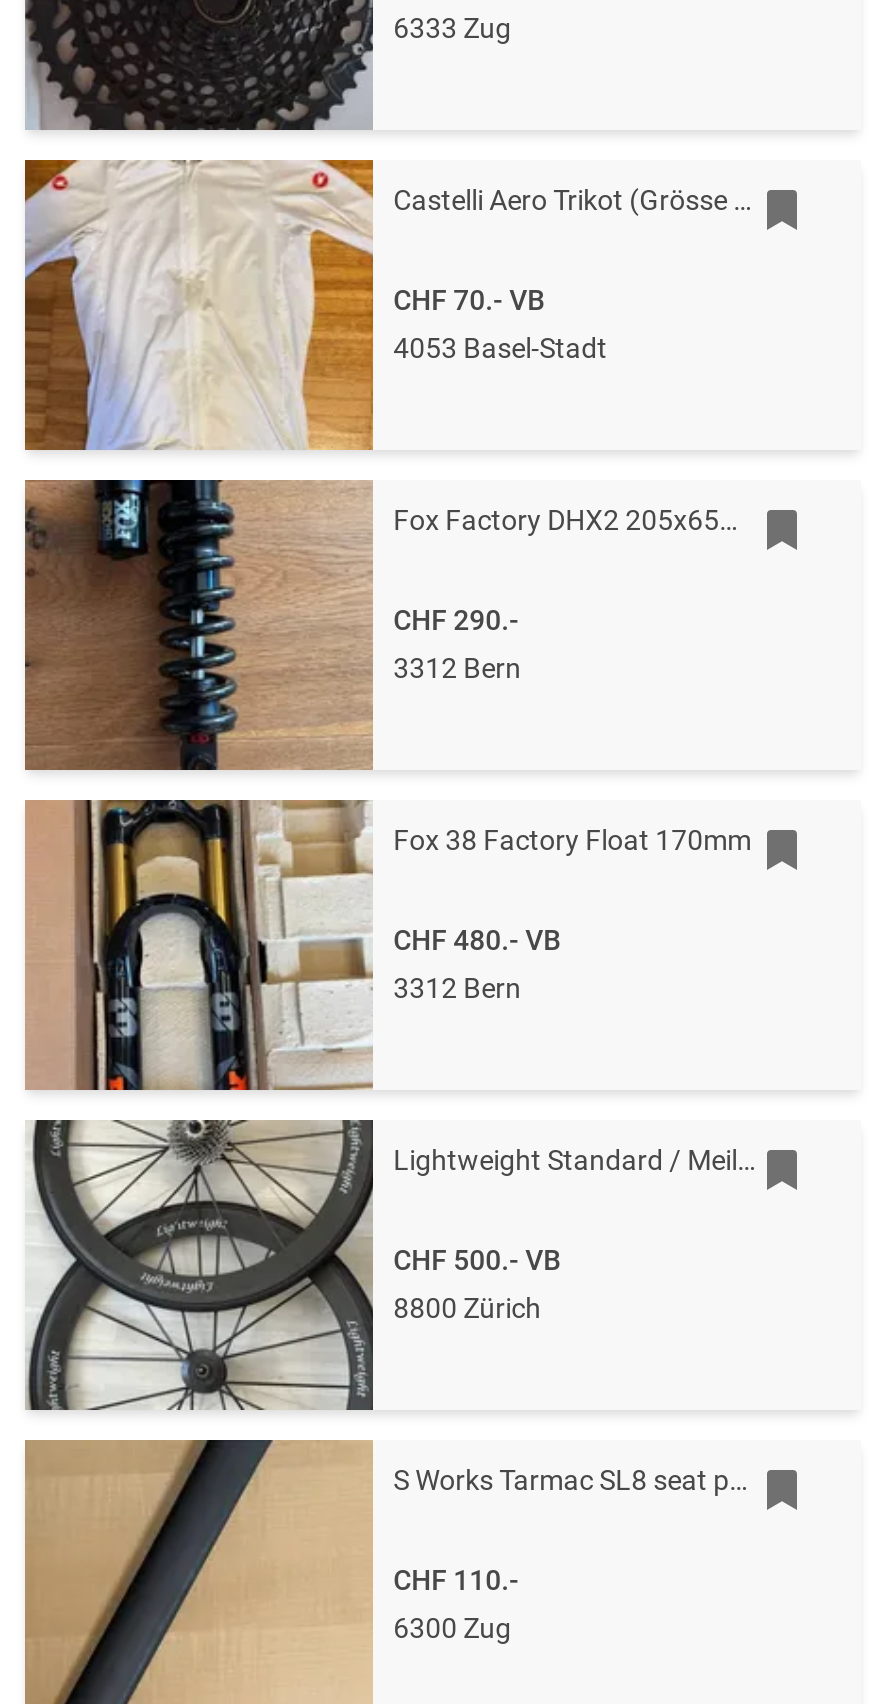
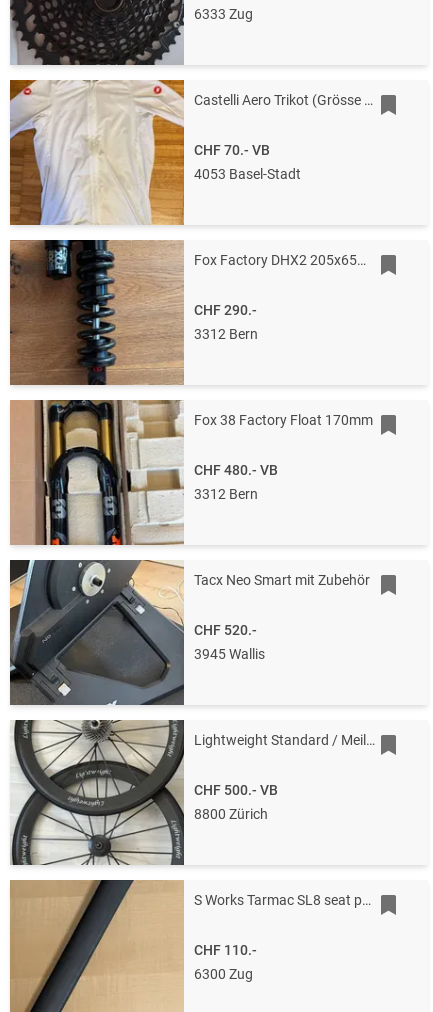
none -> [9,560,370,706] [image] | Tacx Neo Smart mit Zubehör | CHF 520.- | 3945 Wallis

